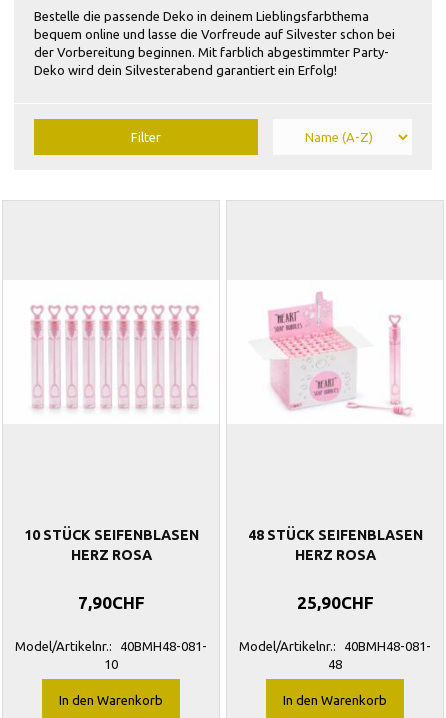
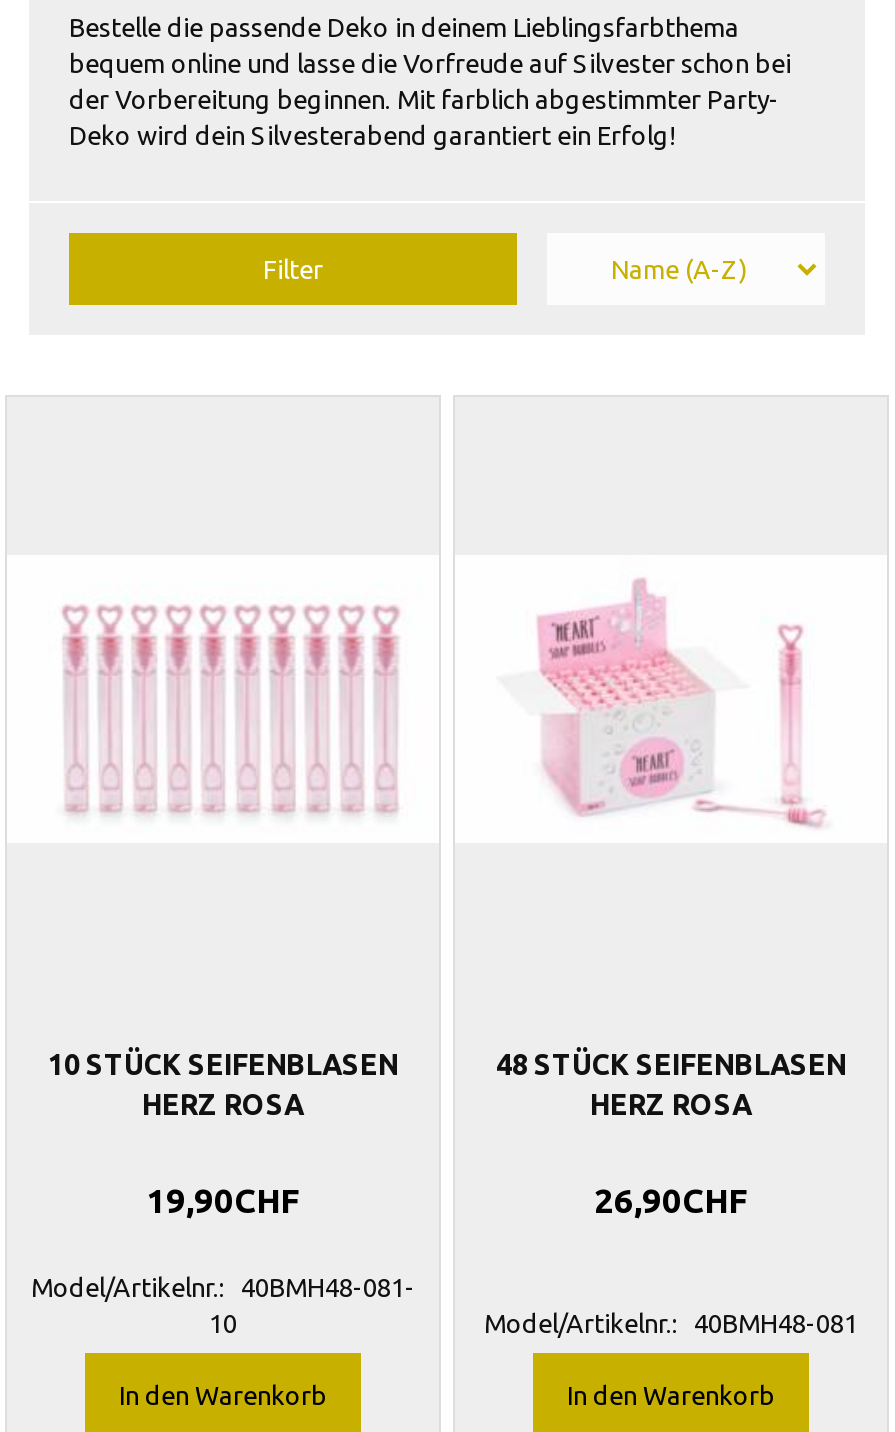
[77,593,144,612] 7,90CHF -> [146,1181,300,1219] 19,90CHF
[296,593,373,612] 25,90CHF -> [594,1181,748,1219] 26,90CHF
[239,639,431,671] Model/Artikelnr.: 40BMH48-081- | 48 -> [484,1309,858,1337] Model/Artikelnr.: 40BMH48-081

